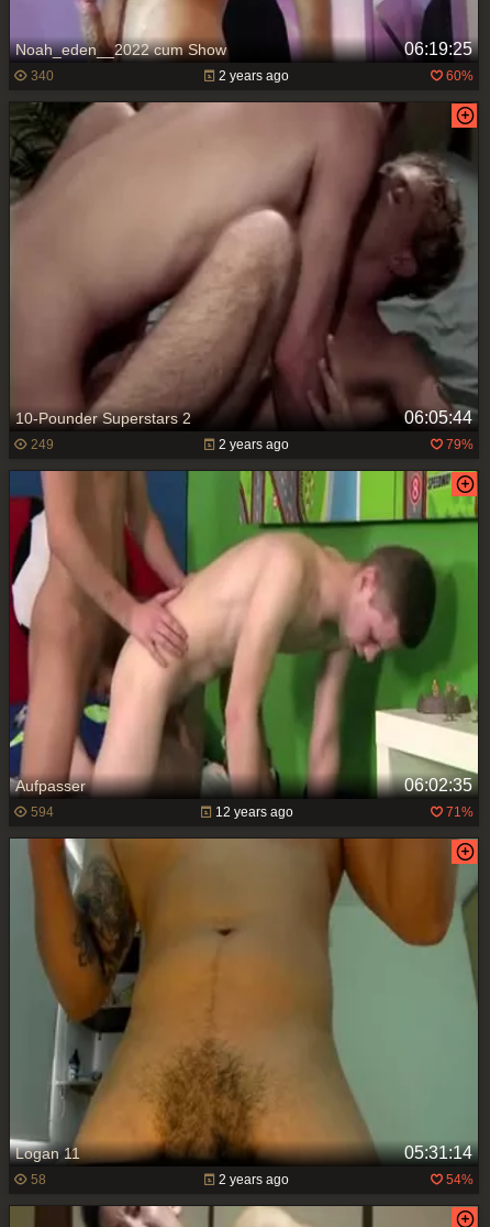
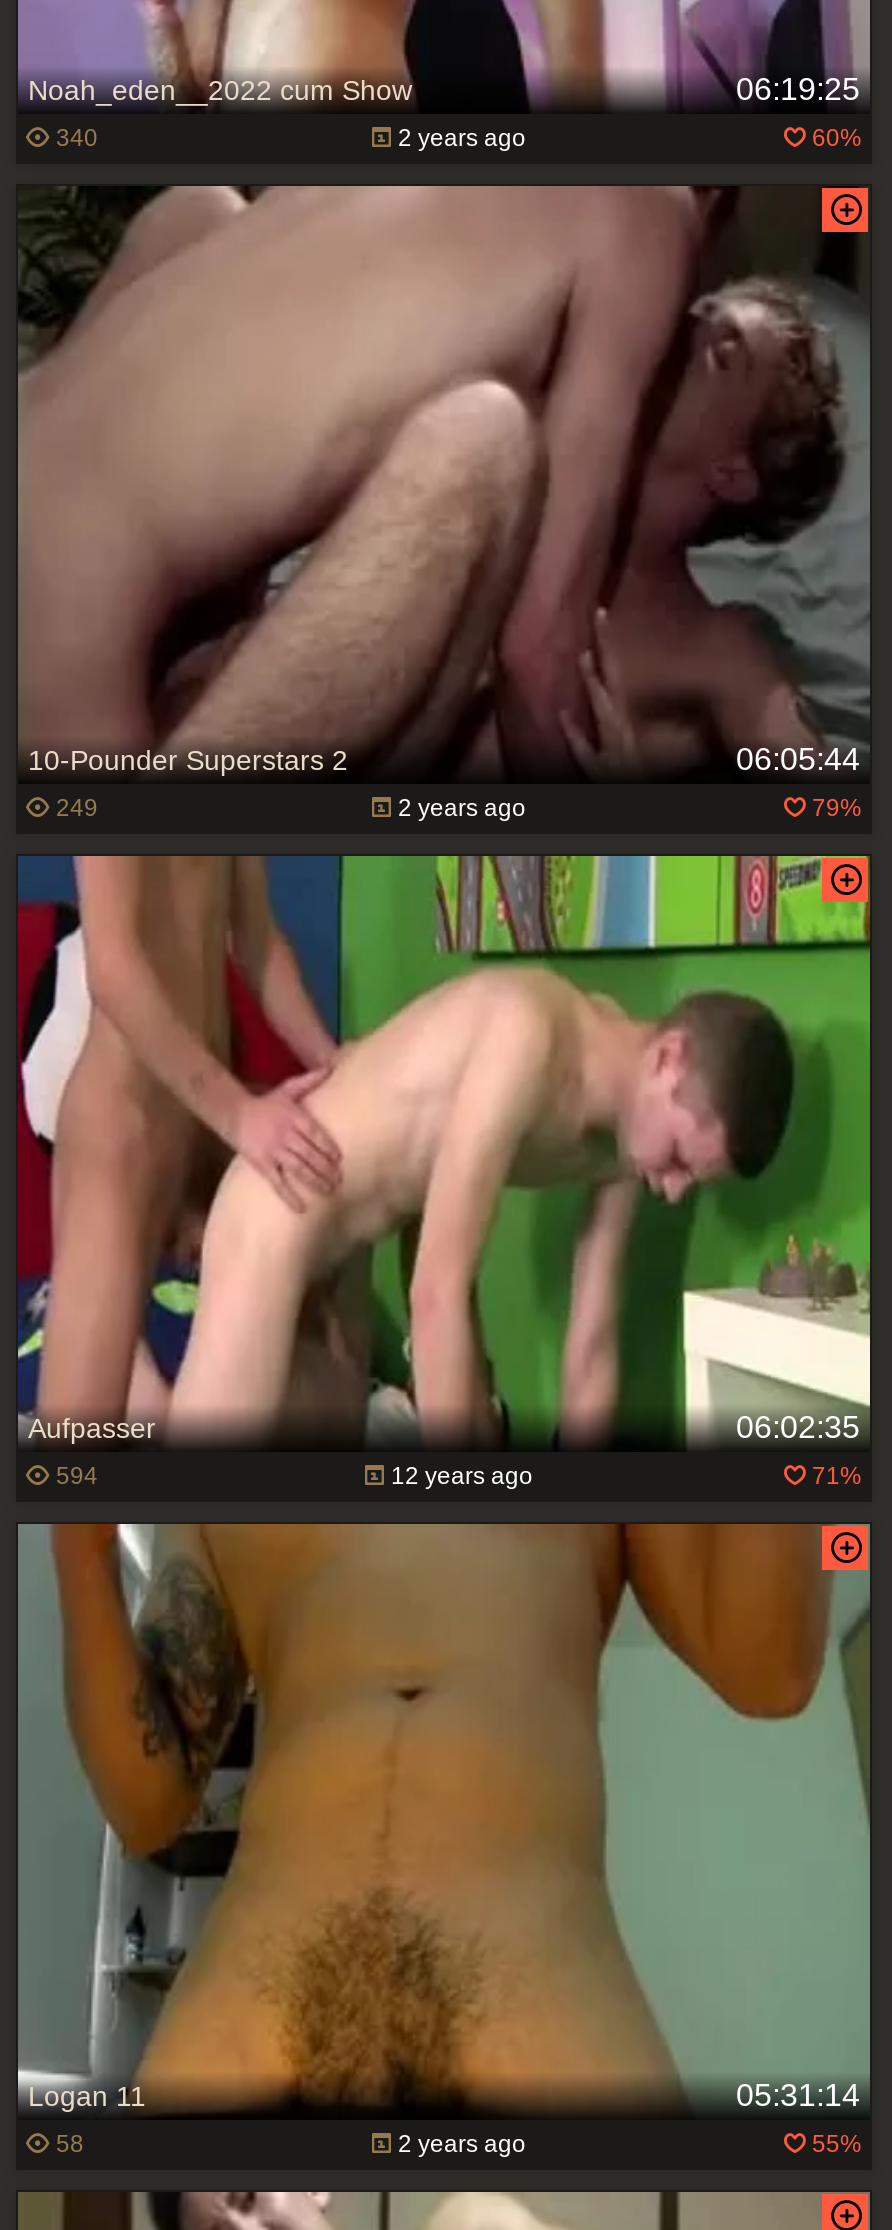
[446,1172,474,1187] 54% -> [812,2130,862,2158] 55%

